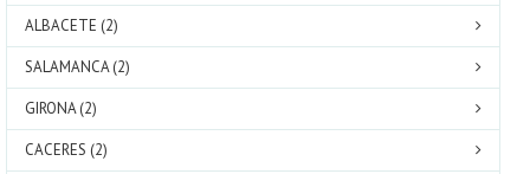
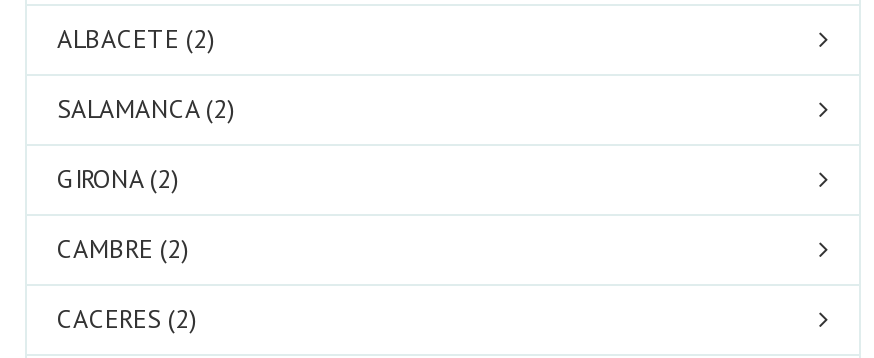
none -> [57,232,189,266] CAMBRE (2)

